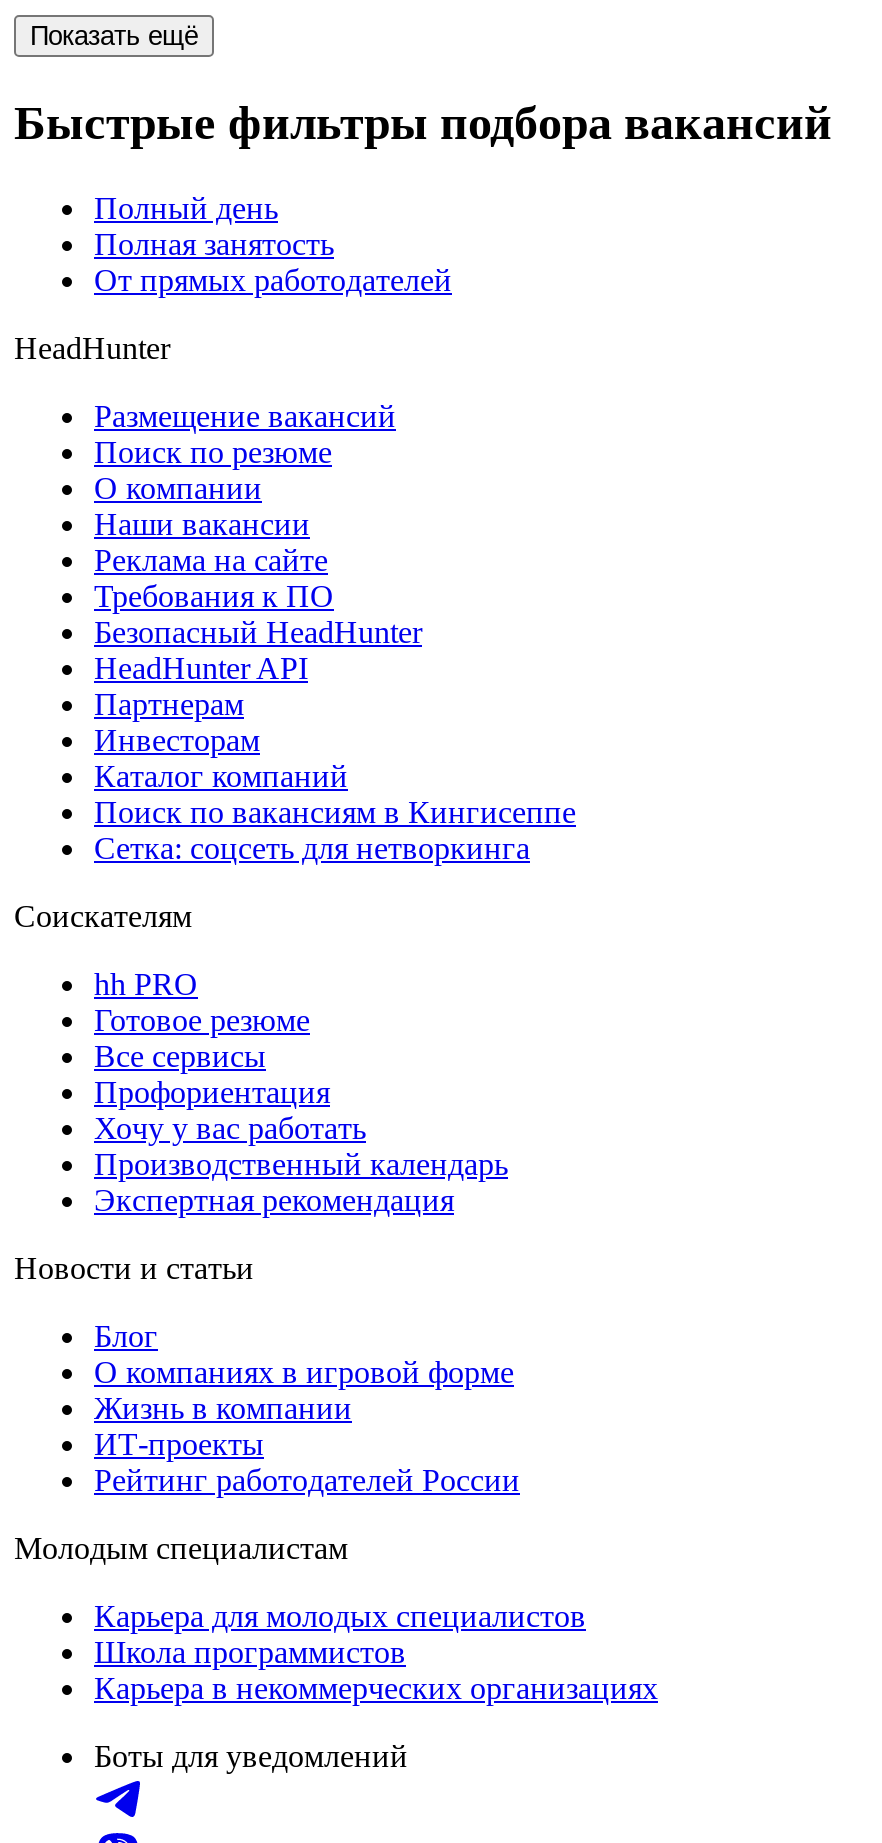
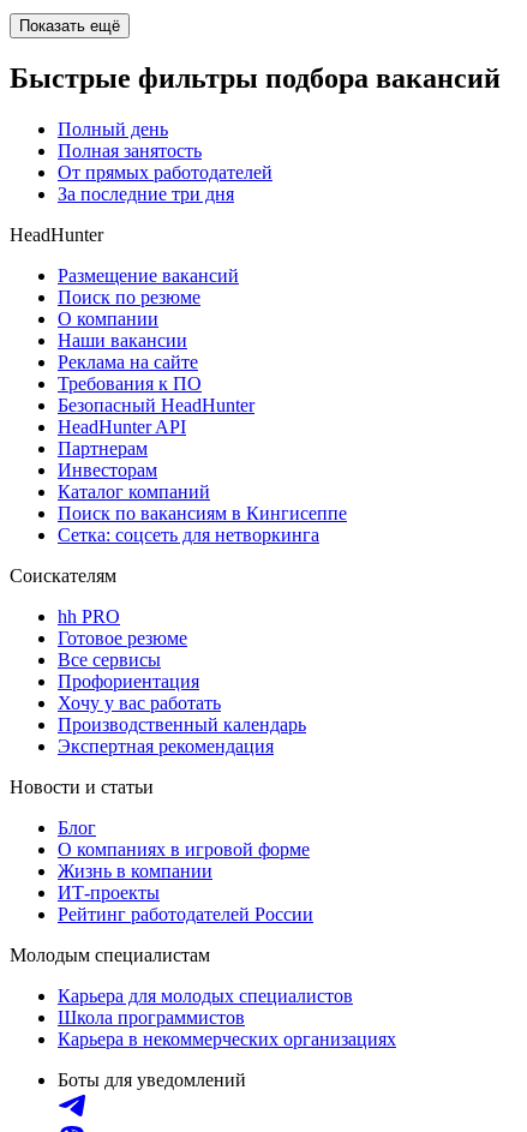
none -> [58,184,234,204] За последние три дня

